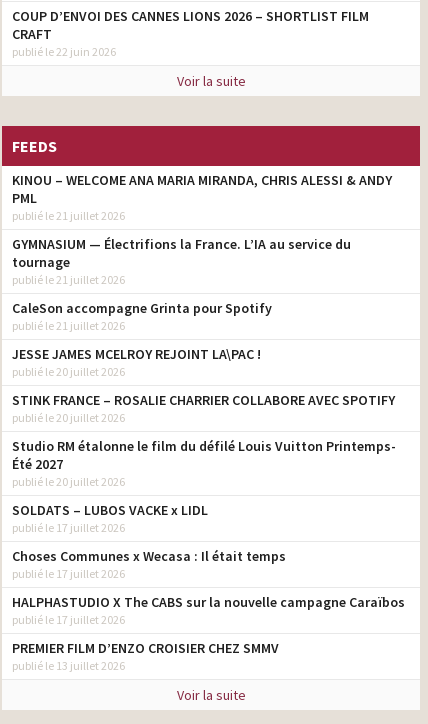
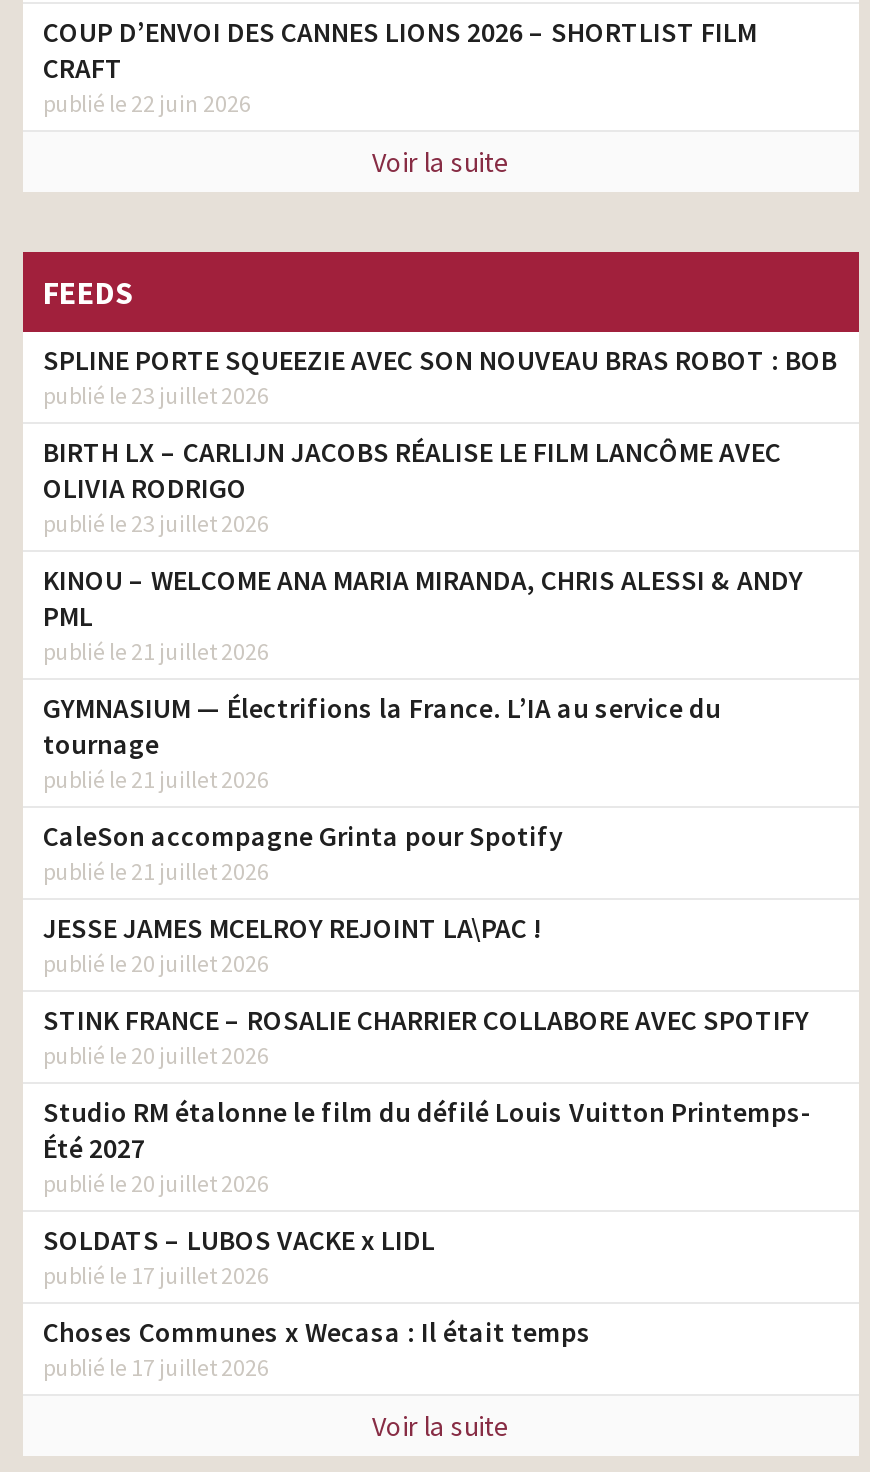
none -> [43,342,837,538] SPLINE PORTE SQUEEZIE AVEC SON NOUVEAU BRAS ROBOT : BOB | publié le 23 juillet 2026 | BIRTH LX – CARLIJN JACOBS RÉALISE LE FILM LANCÔME AVEC | OLIVIA RODRIGO | publié le 23 juillet 2026
moved [12,171,396,581] -> [43,562,811,1382]: KINOU – WELCOME ANA MARIA MIRANDA, CHRIS ALESSI & ANDY | PML | publié le 21 juillet 2026 | ... | Choses Communes x Wecasa : Il était temps | publié le 17 juillet 2026
[12,593,405,673] HALPHASTUDIO X The CABS sur la nouvelle campagne Caraïbos | publié le 17 juillet 2026 | PREMIER FILM D’ENZO CROISIER CHEZ SMMV | publié le 13 juillet 2026 -> none

